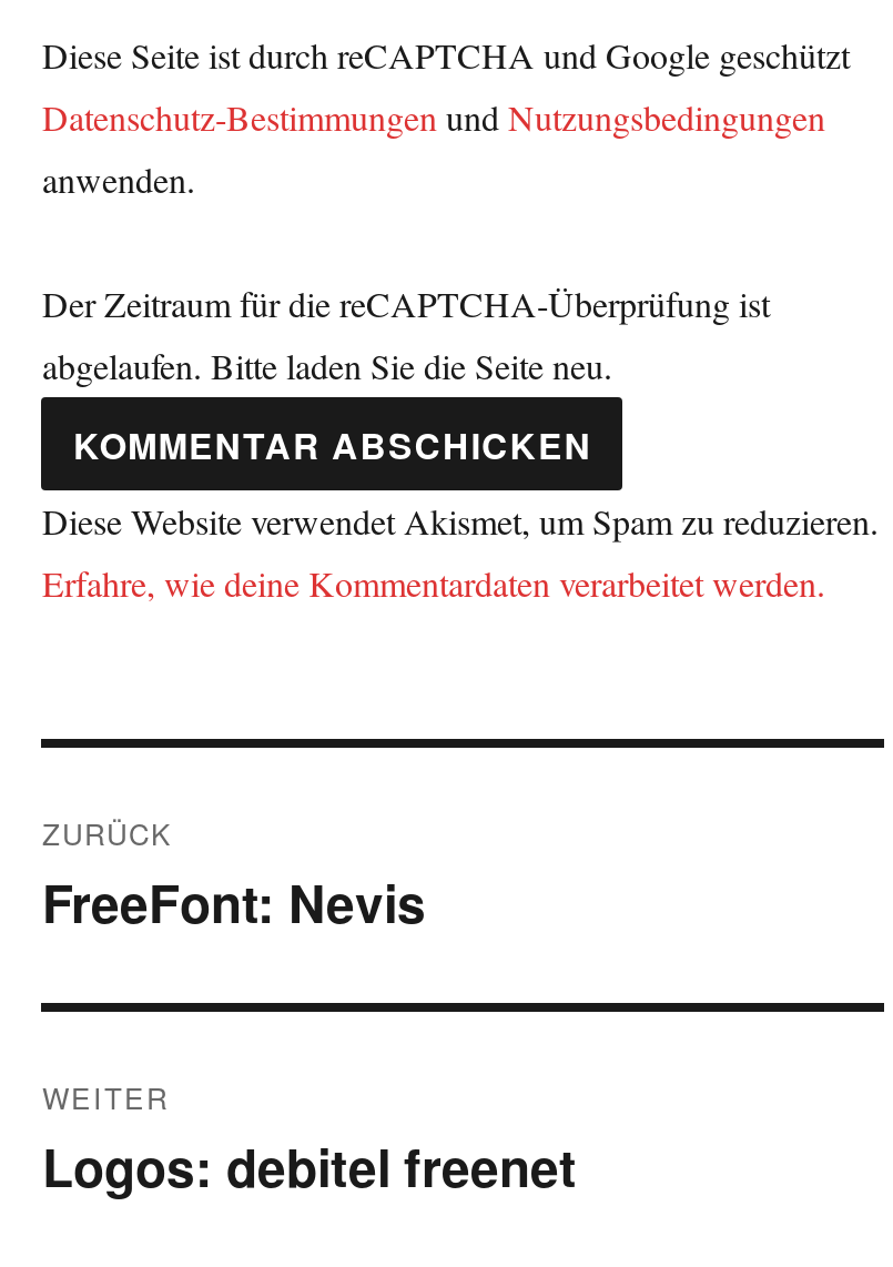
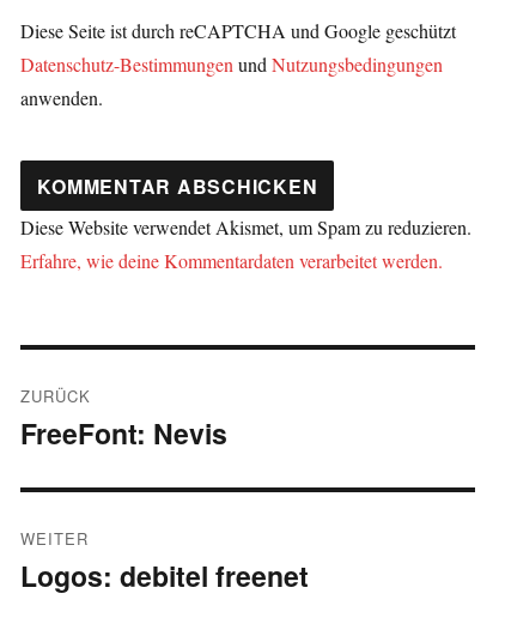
[42,280,770,389] Der Zeitraum für die reCAPTCHA-Überprüfung ist | abgelaufen. Bitte laden Sie die Seite neu. -> none

